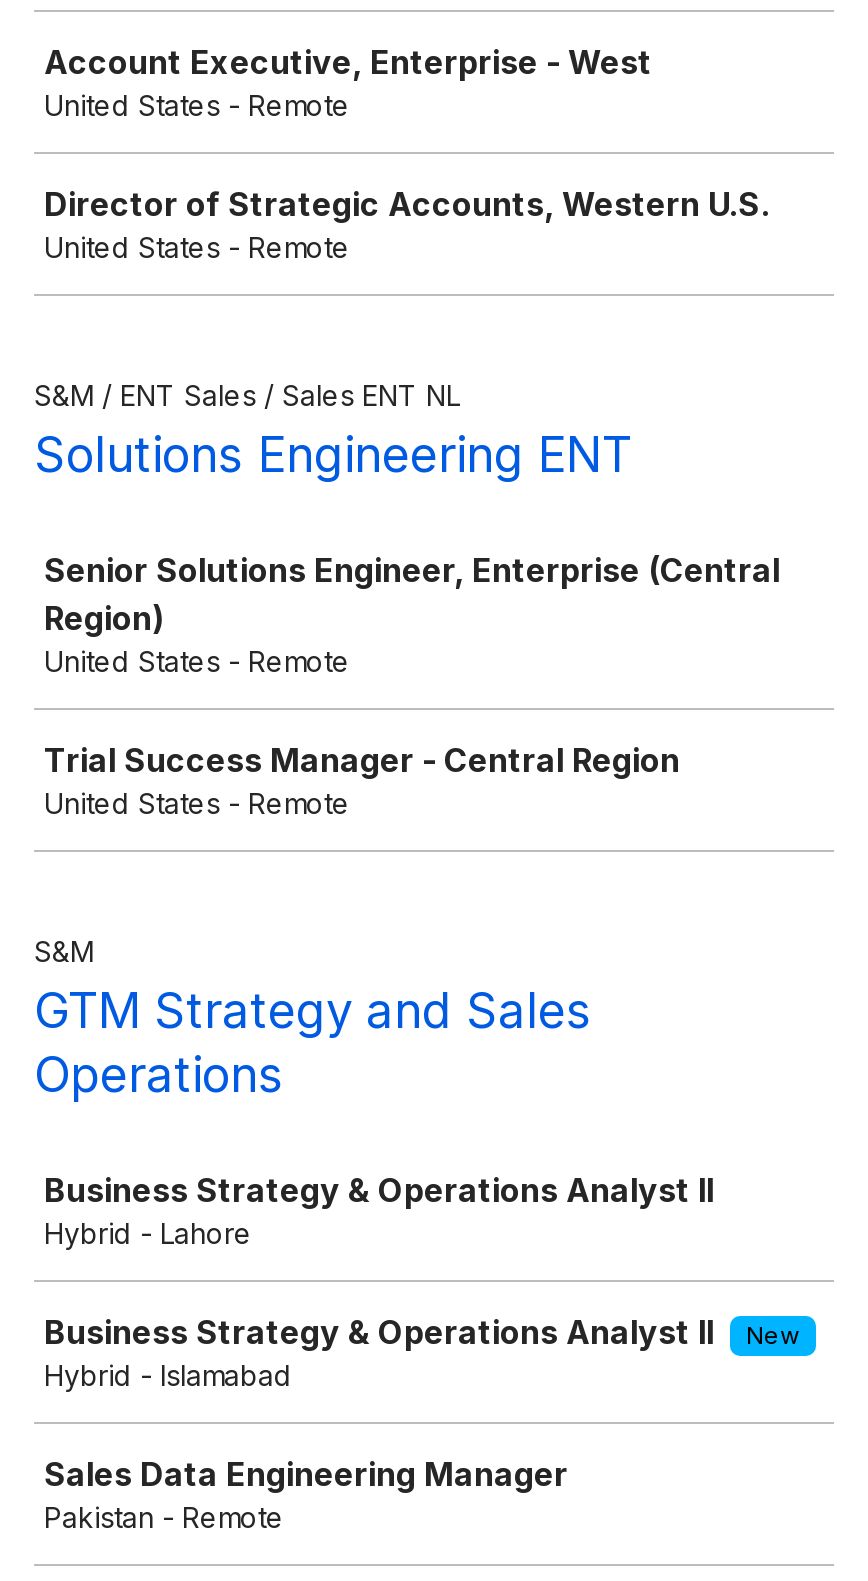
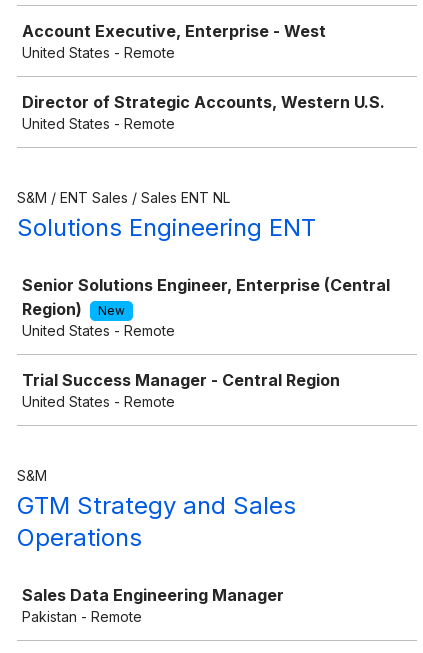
none -> [98,303,125,318] New
[44,1170,800,1392] Business Strategy & Operations Analyst II | Hybrid - Lahore | Business Strategy & Operations Analyst II | New | Hybrid - Islamabad -> none

